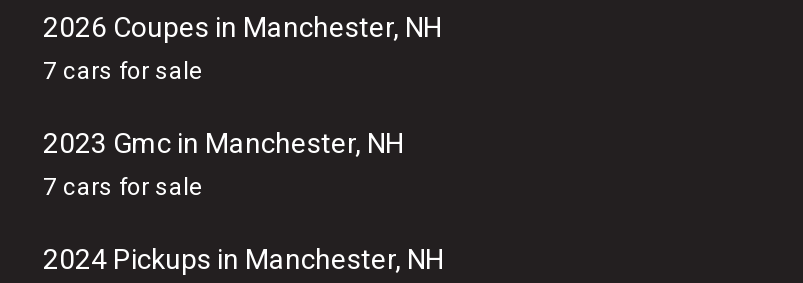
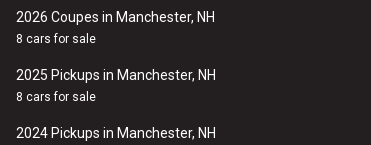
[43,57,203,85] 7 cars for sale -> [16,32,96,46] 8 cars for sale
[43,127,403,159] 2023 Gmc in Manchester, NH -> [16,67,216,83] 2025 Pickups in Manchester, NH
[43,173,203,201] 7 cars for sale -> [16,90,96,104] 8 cars for sale

